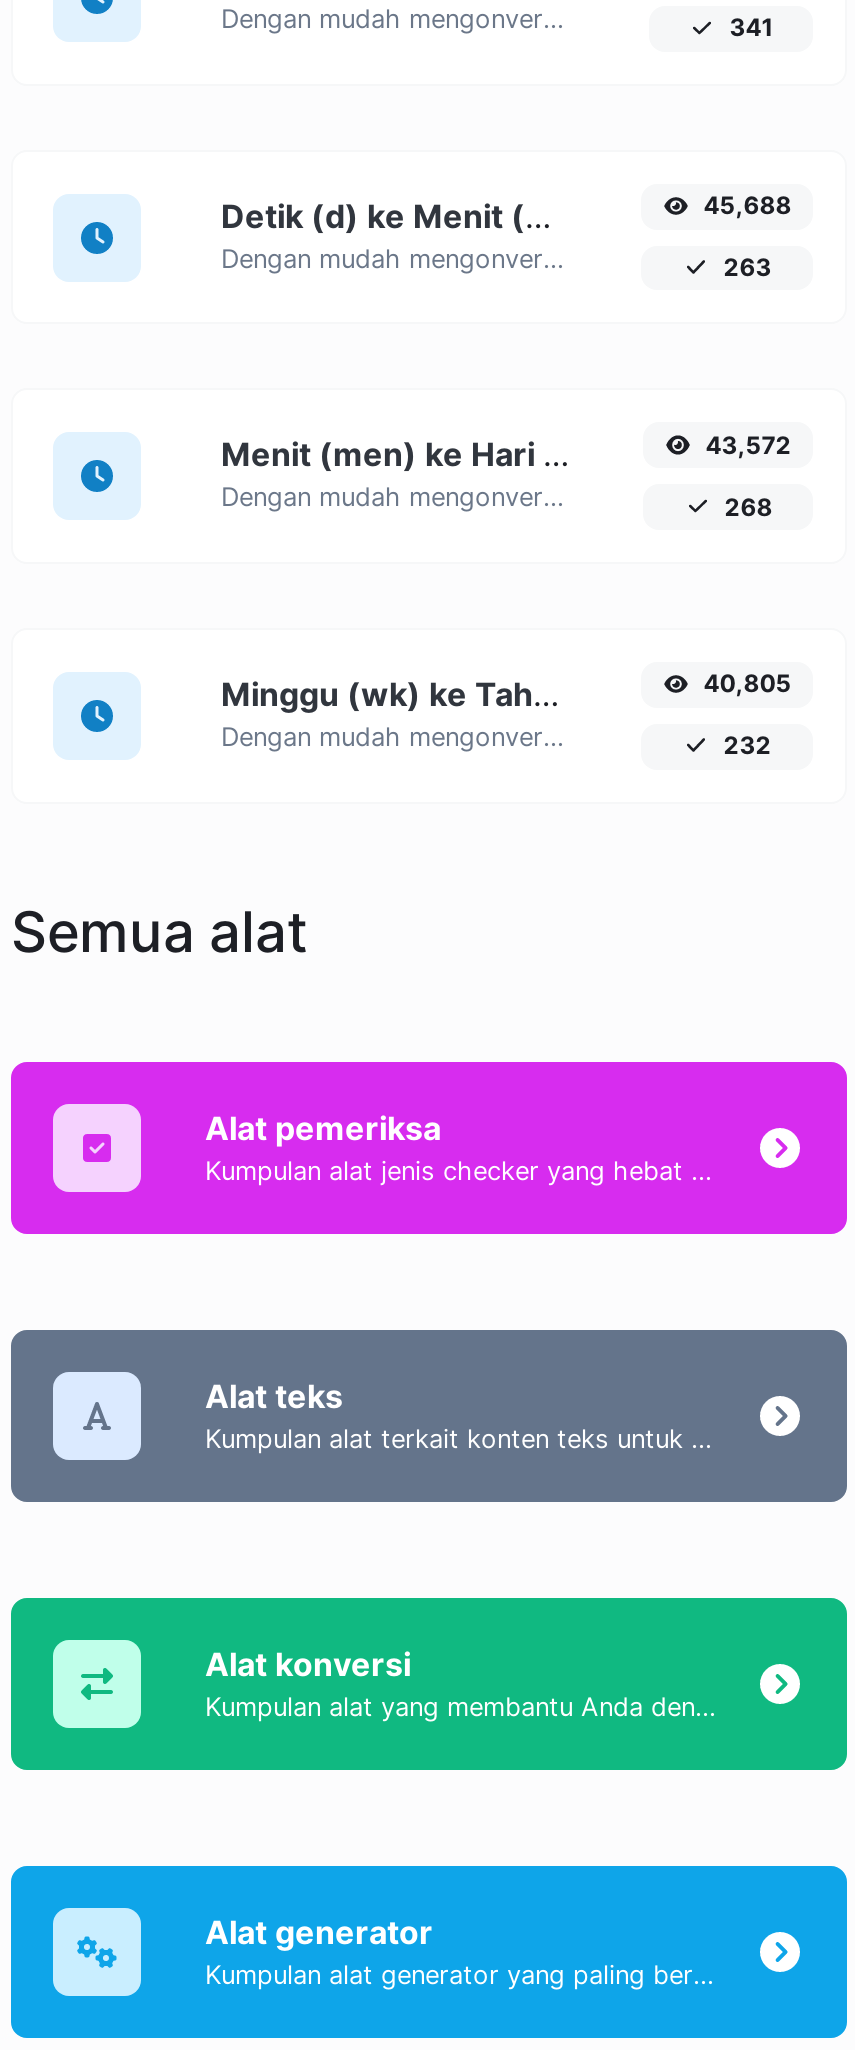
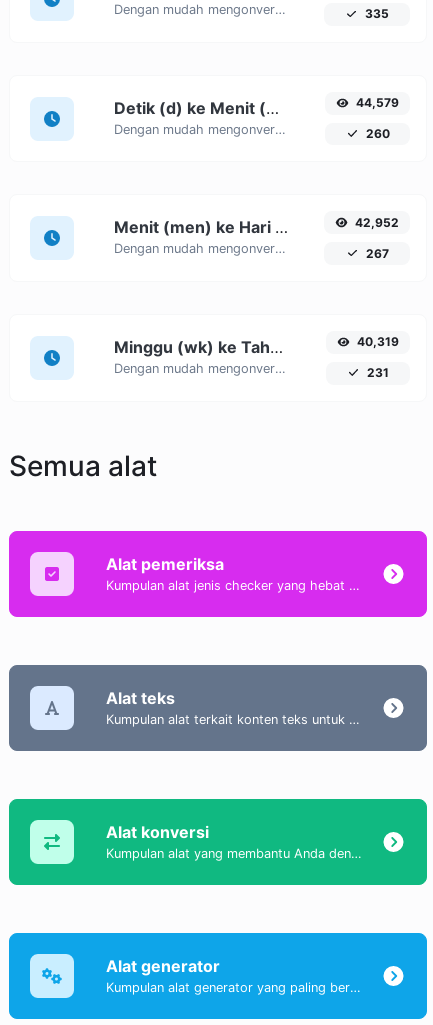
[723,13,773,43] 341 -> [362,6,389,21] 335
[697,191,791,221] 45,688 -> [353,95,399,110] 44,579
[717,252,771,282] 263 -> [363,126,390,141] 260
[699,430,791,460] 43,572 -> [352,215,399,230] 42,952
[718,491,772,521] 268 -> [363,246,389,261] 267
[697,669,791,699] 40,805 -> [354,334,399,349] 40,319
[717,730,771,760] 232 -> [364,365,389,380] 231

